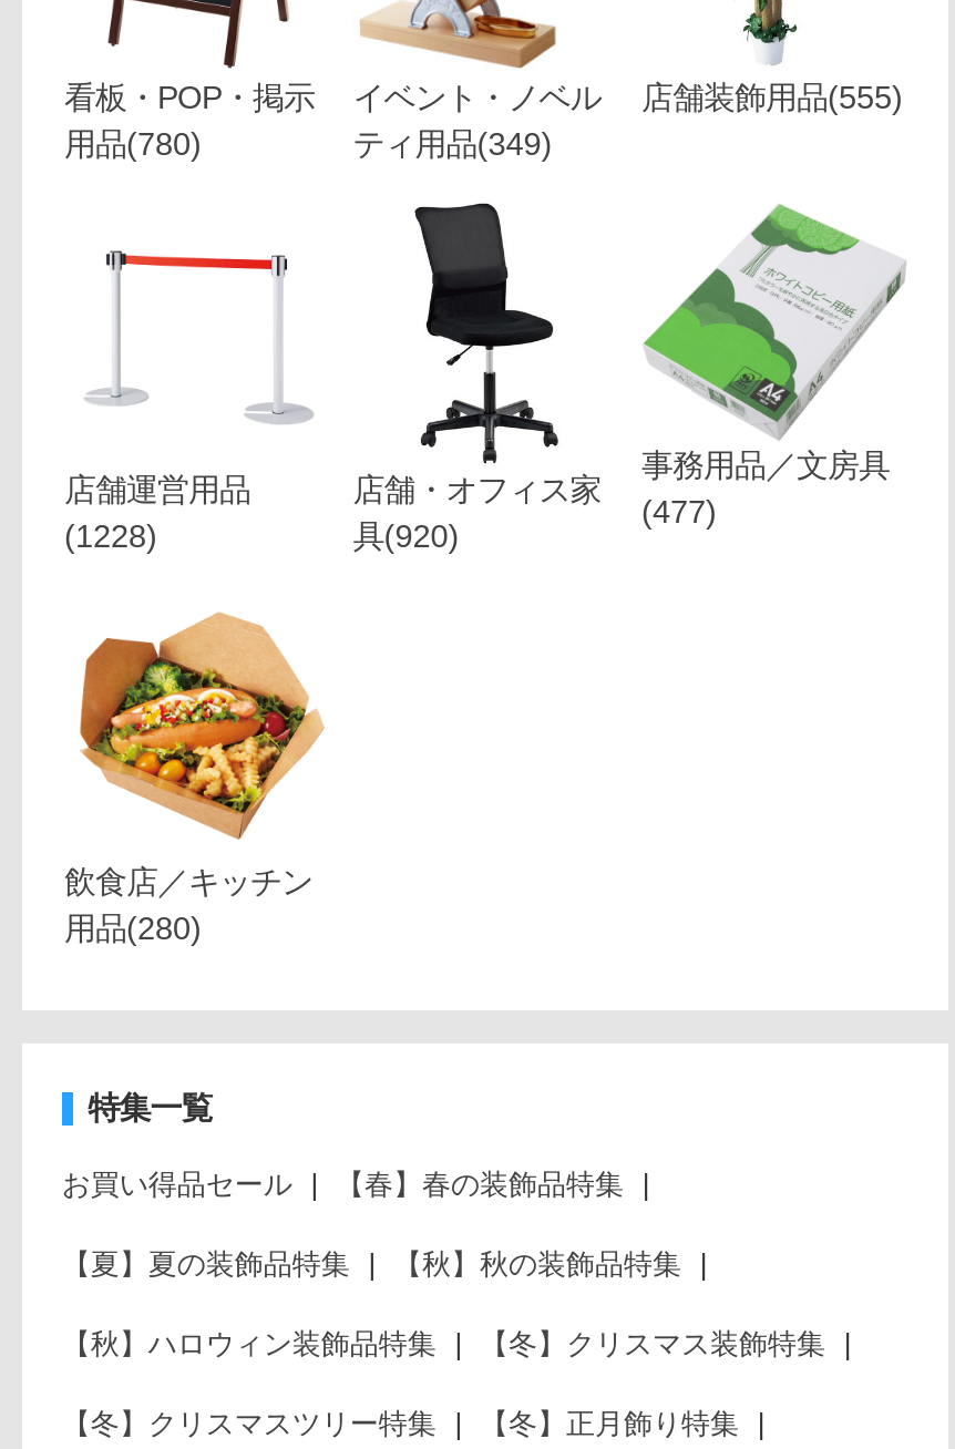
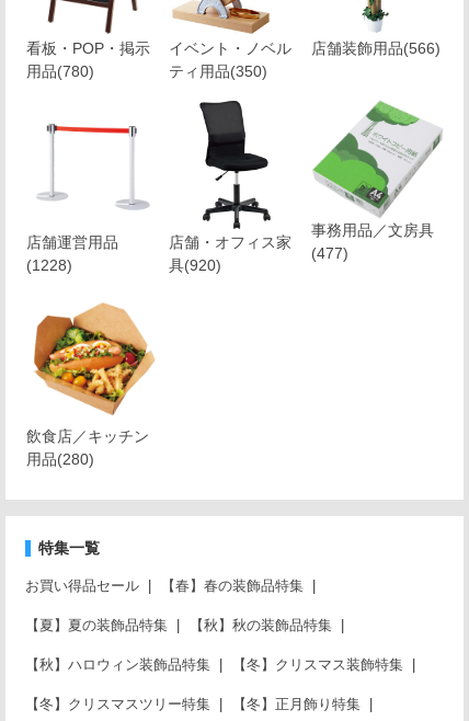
[641,79,903,115] 店舗装飾用品(555) -> [312,39,441,57] 店舗装飾用品(566)
[353,126,552,161] ティ用品(349) -> [169,62,268,80] ティ用品(350)

